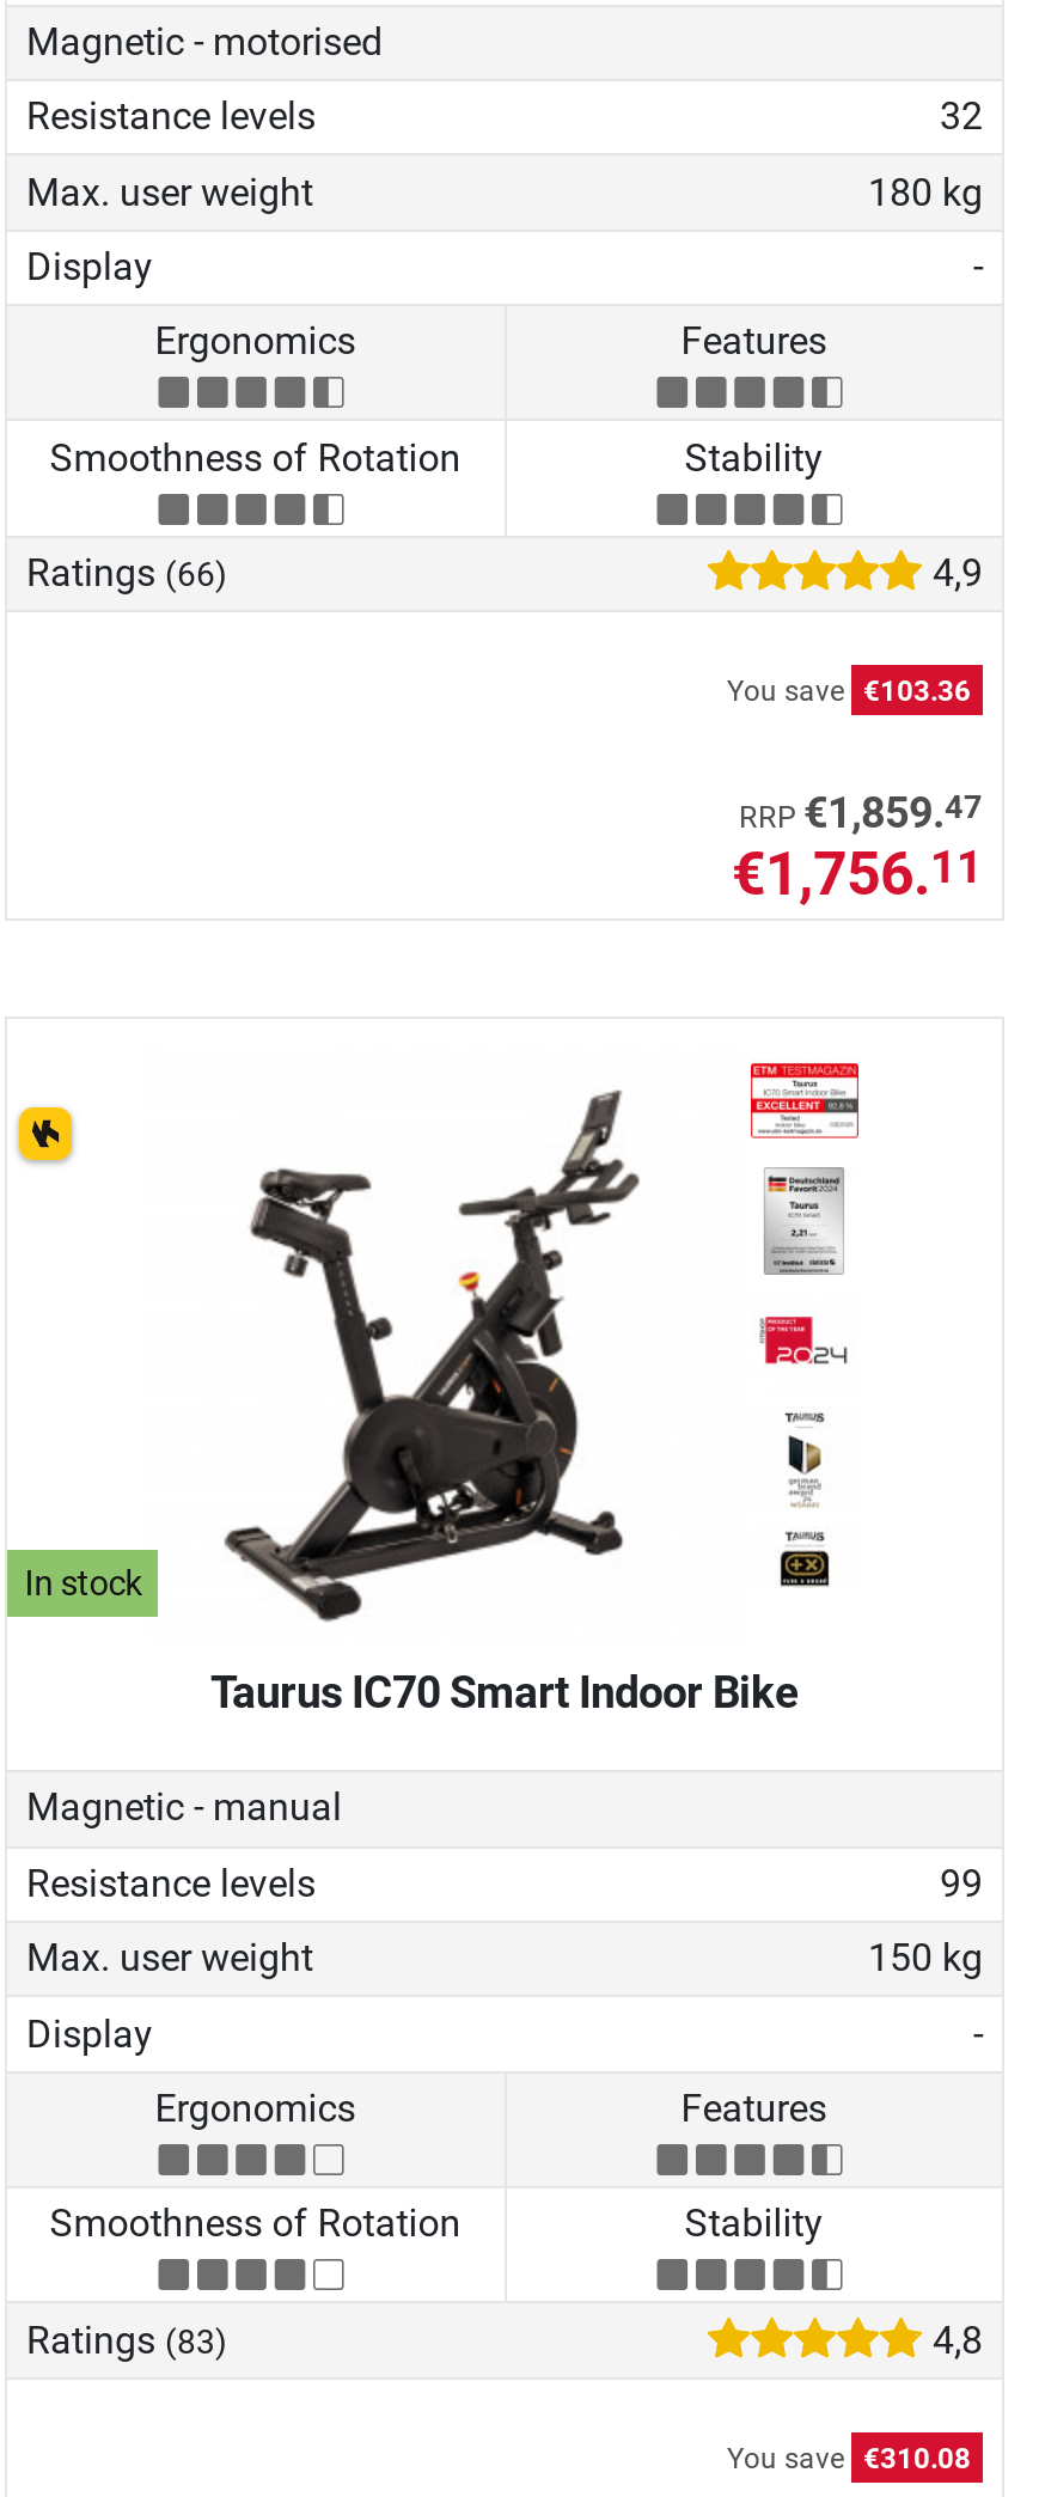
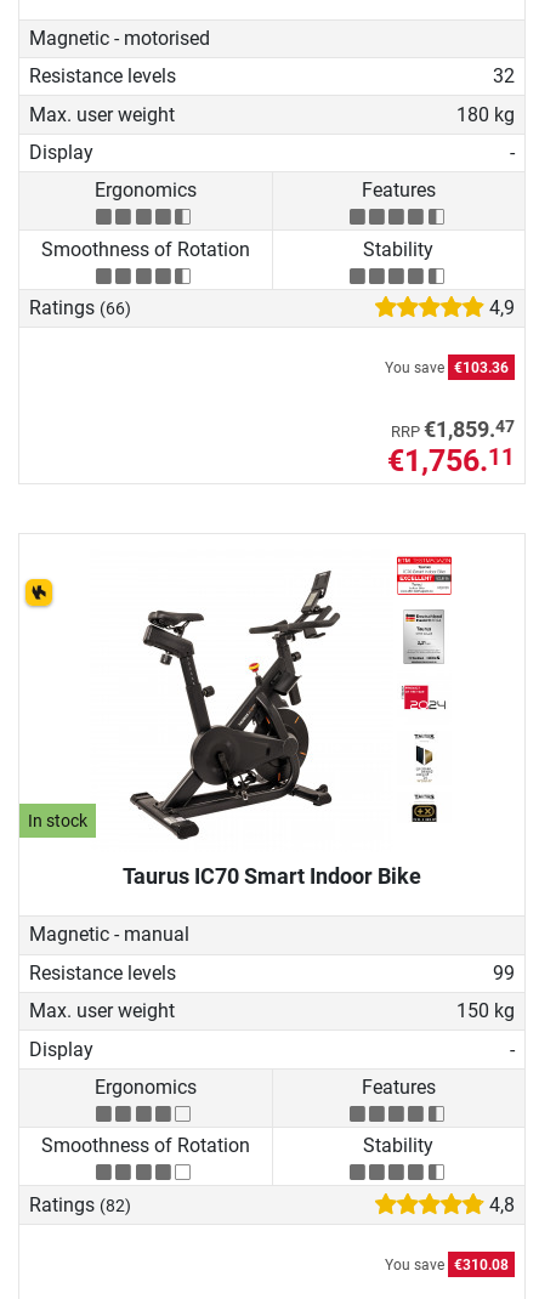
[26,2317,227,2362] Ratings (83) -> [29,1193,131,1216] Ratings (82)

